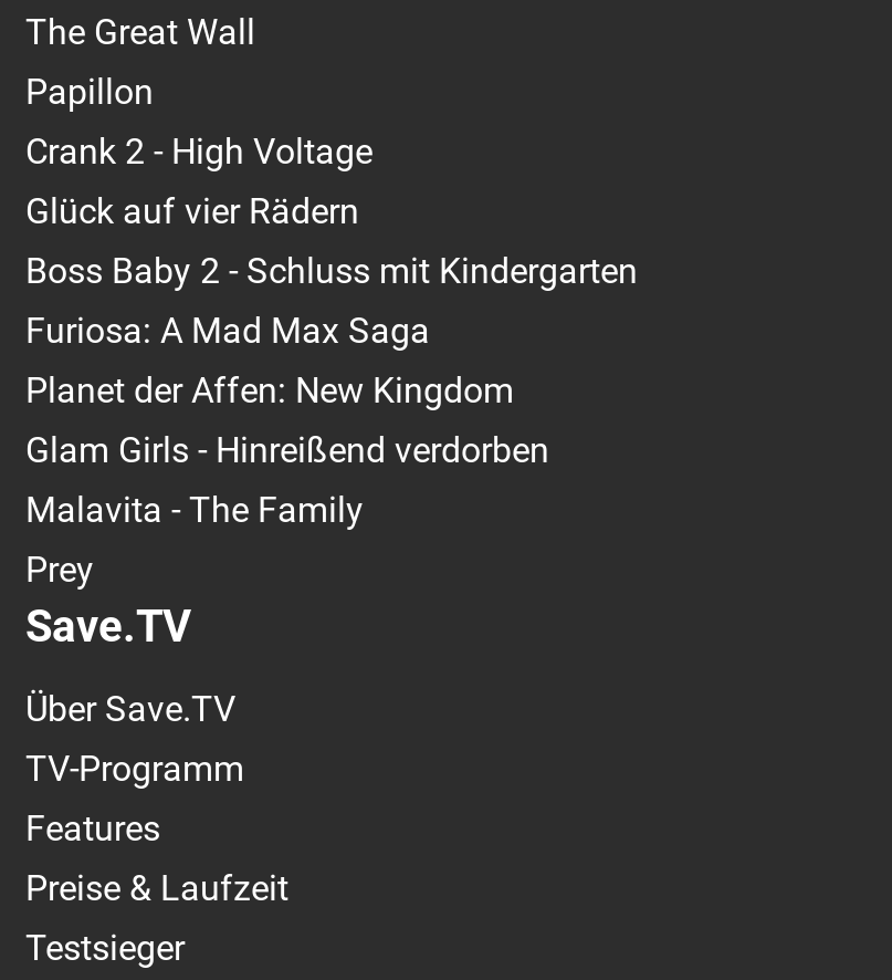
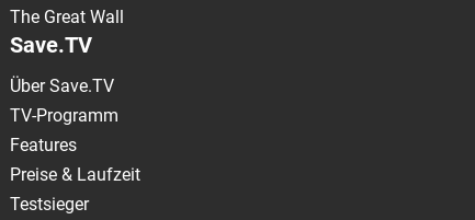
[25,70,638,590] Papillon | Crank 2 - High Voltage | Glück auf vier Rädern | Boss Baby 2 - Schluss mit Kindergarten | Furiosa: A Mad Max Saga | Planet der Affen: New Kingdom | Glam Girls - Hinreißend verdorben | Malavita - The Family | Prey -> none

